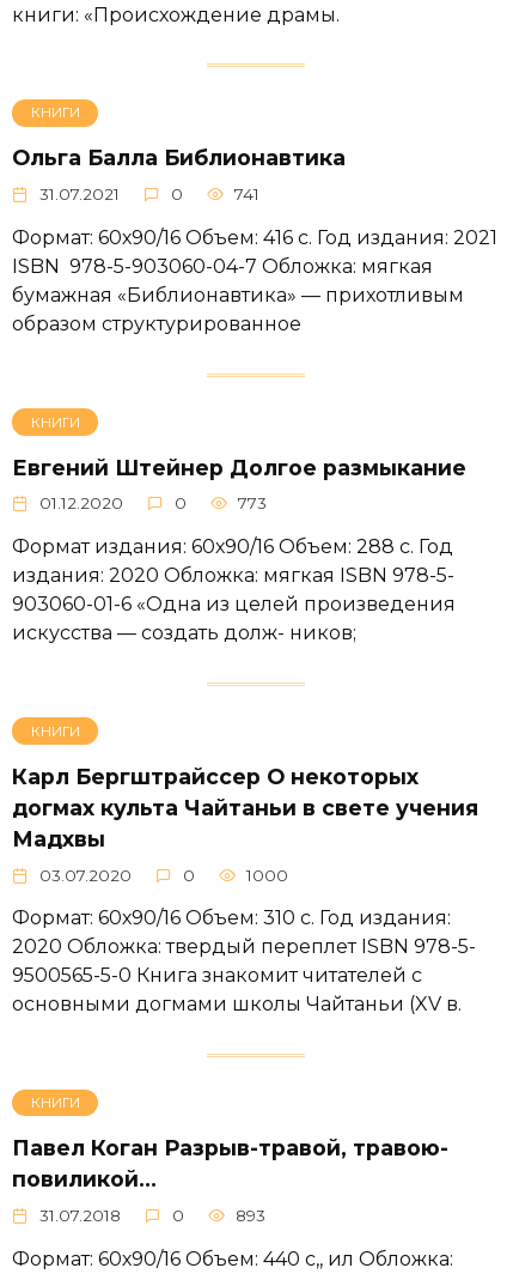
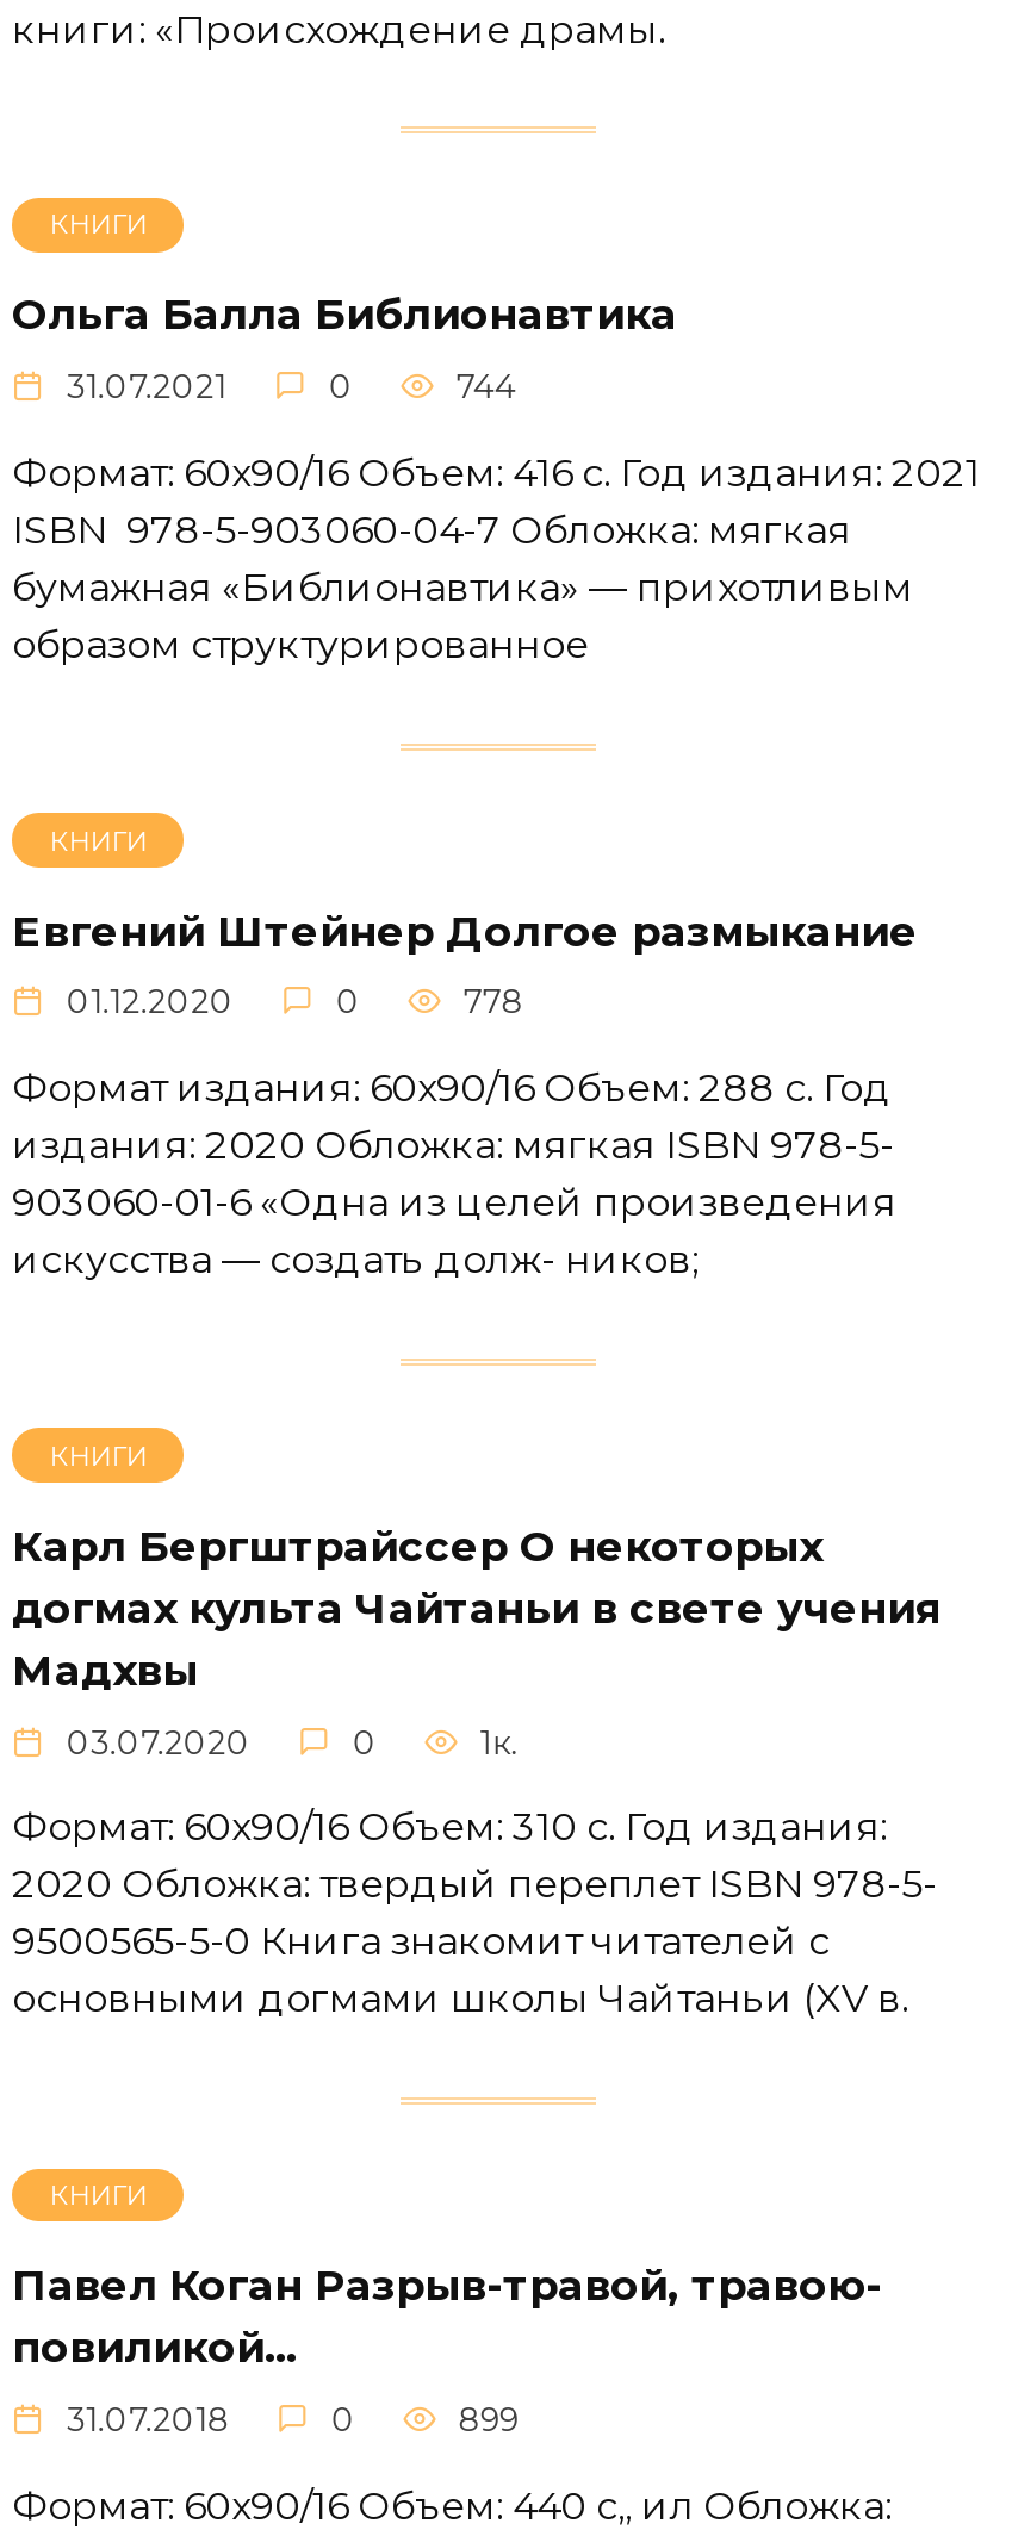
[235,185,260,204] 741 -> [456,368,516,406] 744
[238,494,267,513] 773 -> [463,983,523,1021] 778
[247,865,289,884] 1000 -> [480,1722,518,1760] 1к.
[236,1205,266,1225] 893 -> [458,2399,518,2438] 899

